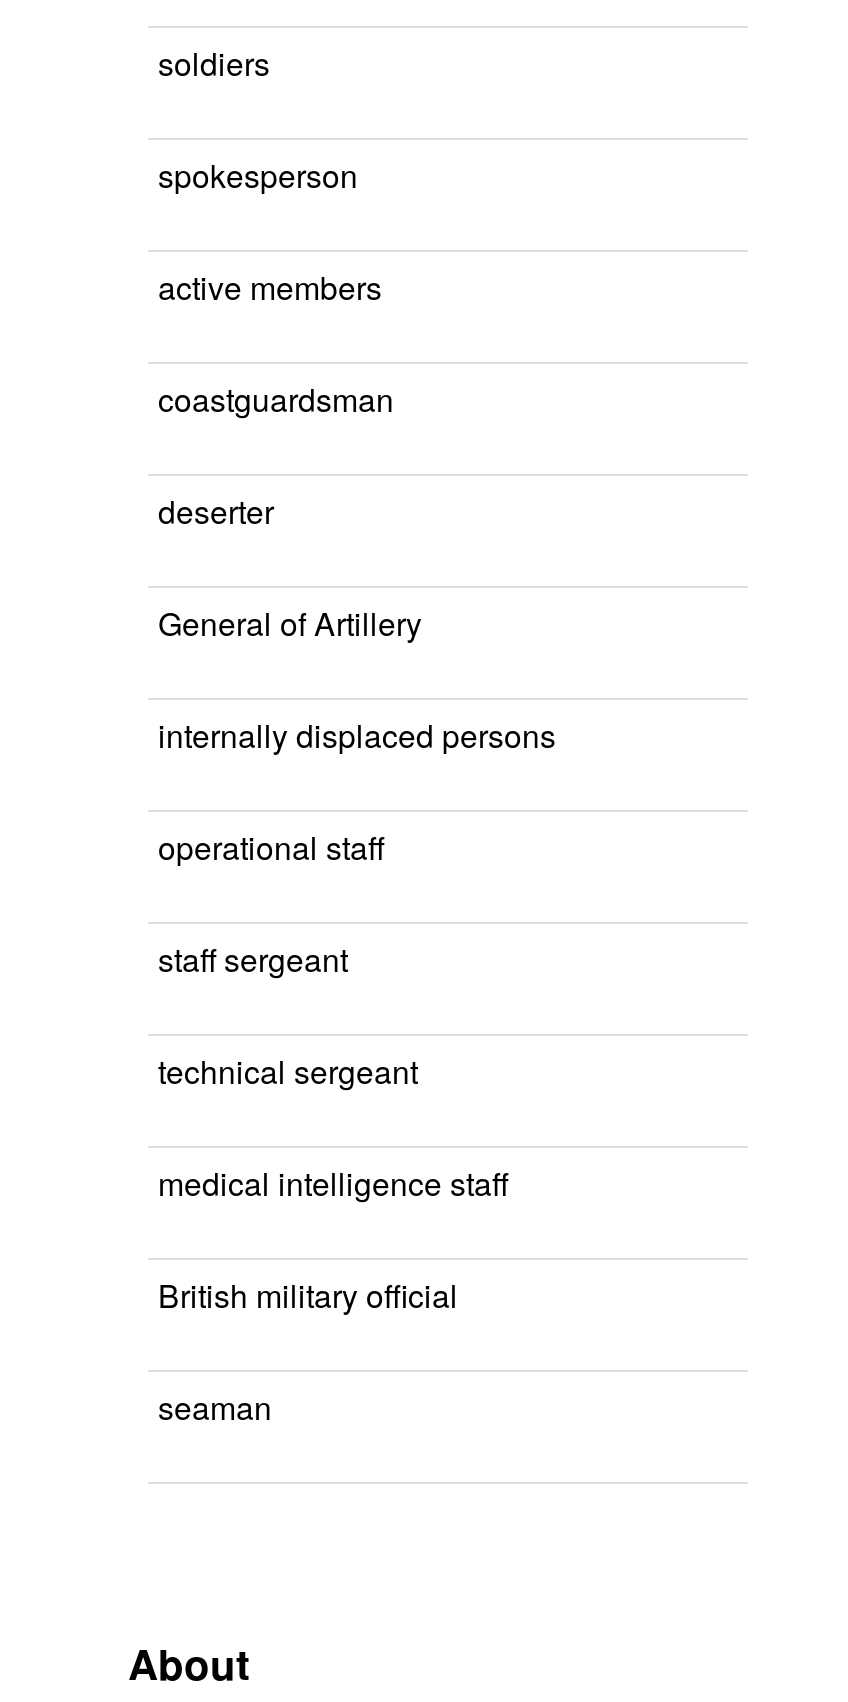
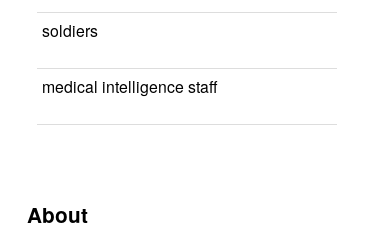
[158,152,556,1092] spokesperson | active members | coastguardsman | deserter | General of Artillery | internally displaced persons | operational staff | staff sergeant | technical sergeant -> none
[158,1272,458,1428] British military official | seaman -> none

